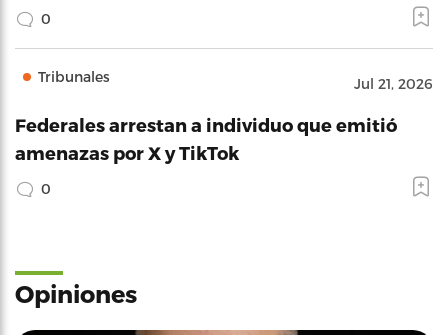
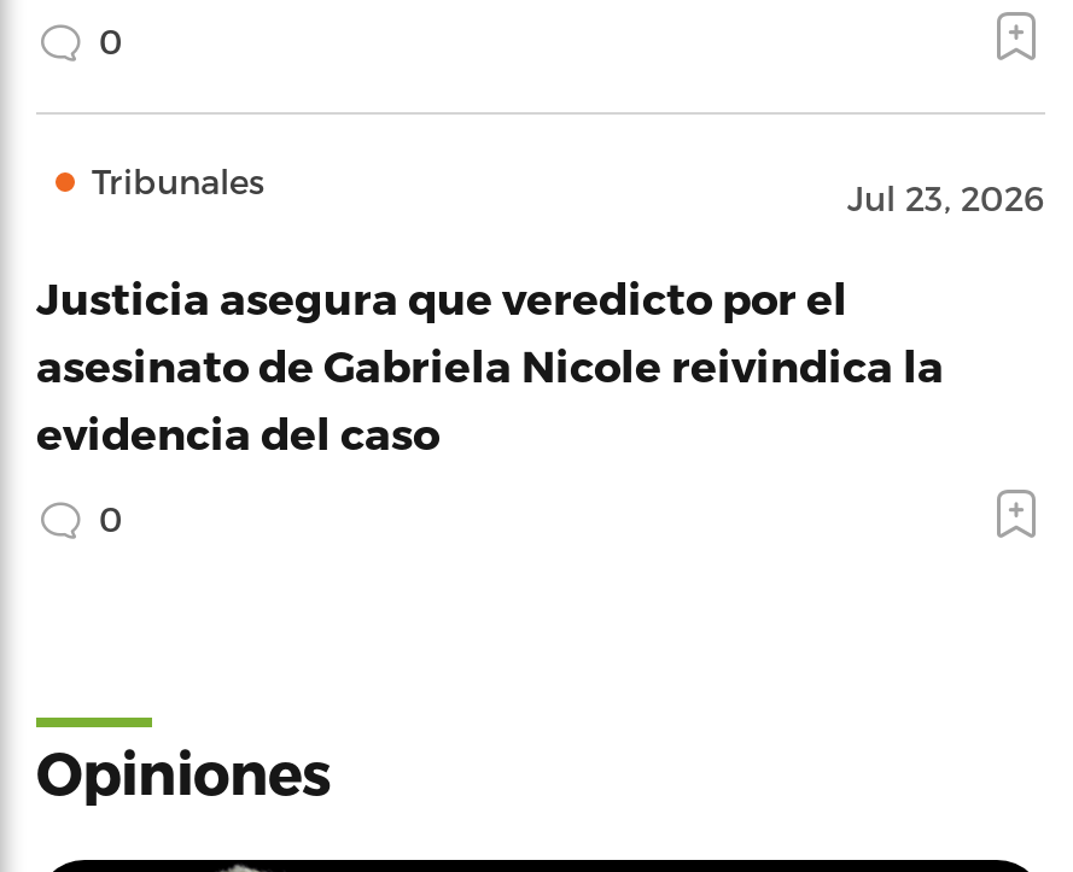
[354,75,433,92] Jul 21, 2026 -> [847,177,1045,218] Jul 23, 2026
[15,114,397,163] Federales arrestan a individuo que emitió | amenazas por X y TikTok -> [36,271,944,457] Justicia asegura que veredicto por el | asesinato de Gabriela Nicole reivindica la | evidencia del caso

